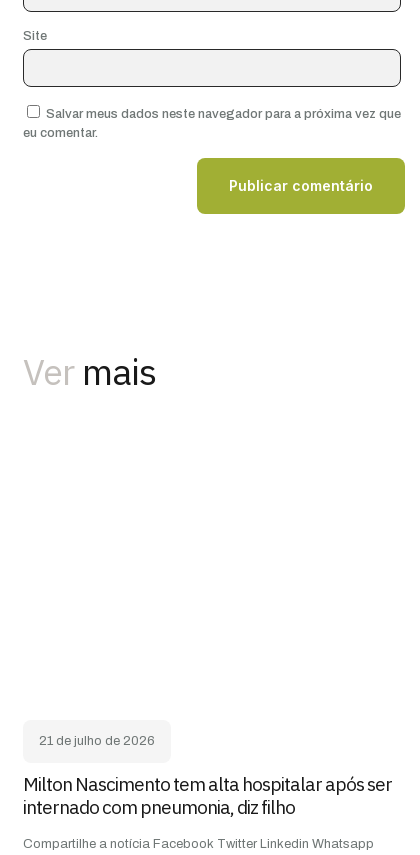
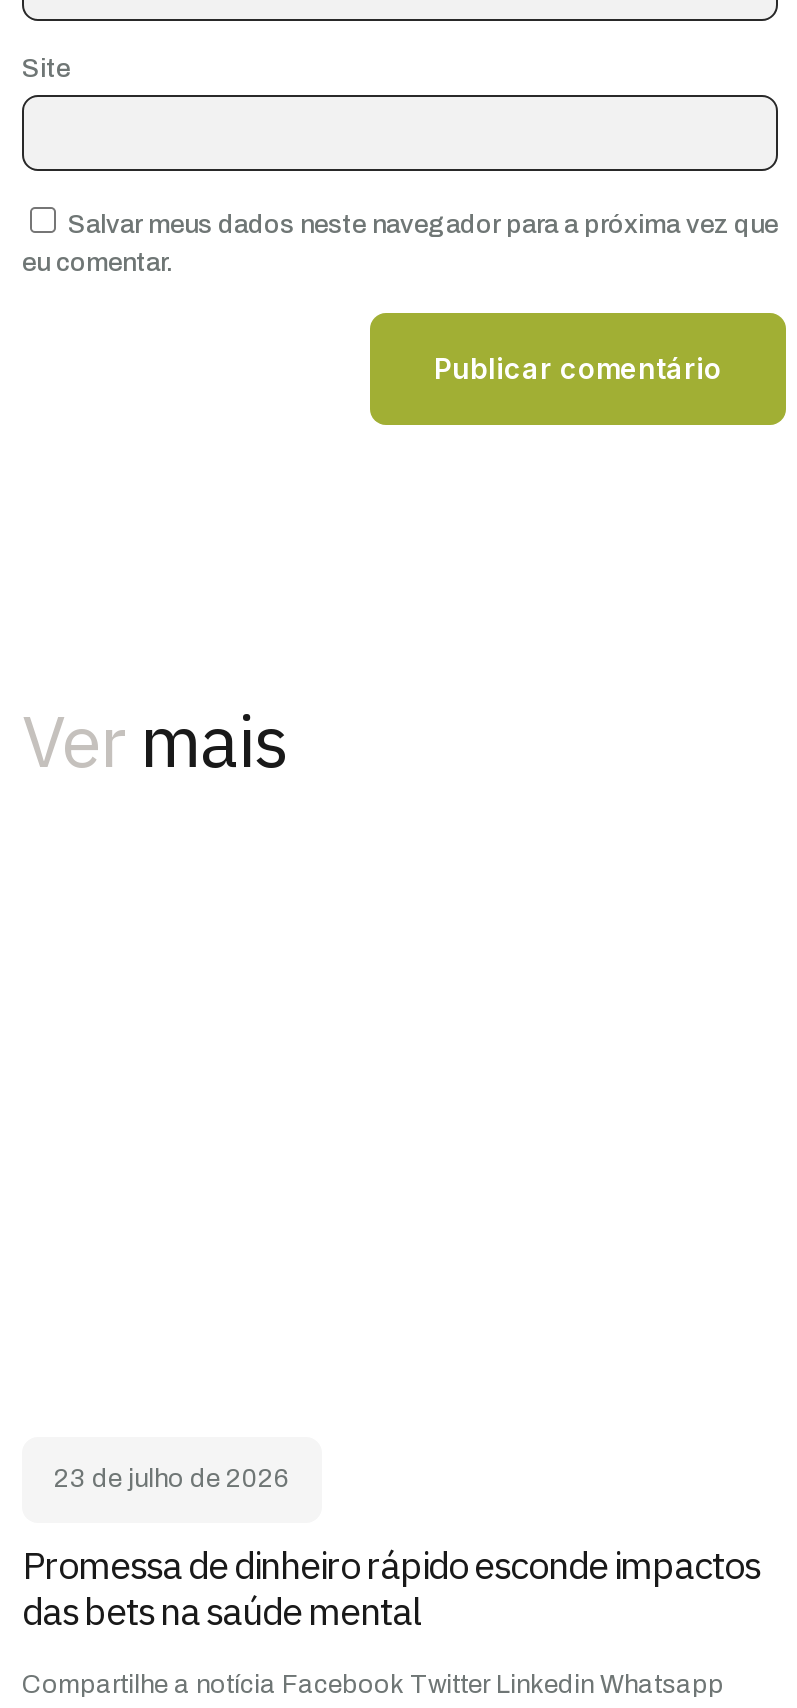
[39,734,155,748] 21 de julho de 2026 -> [54,1466,290,1494] 23 de julho de 2026
[23,772,392,819] Milton Nascimento tem alta hospitalar após ser | internado com pneumonia, diz filho -> [22,1542,760,1636] Promessa de dinheiro rápido esconde impactos | das bets na saúde mental

